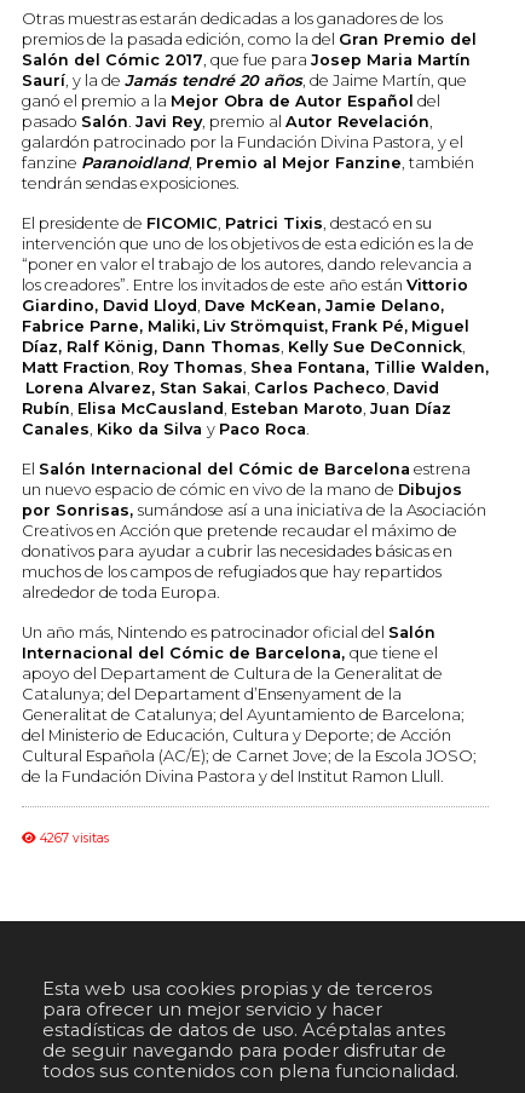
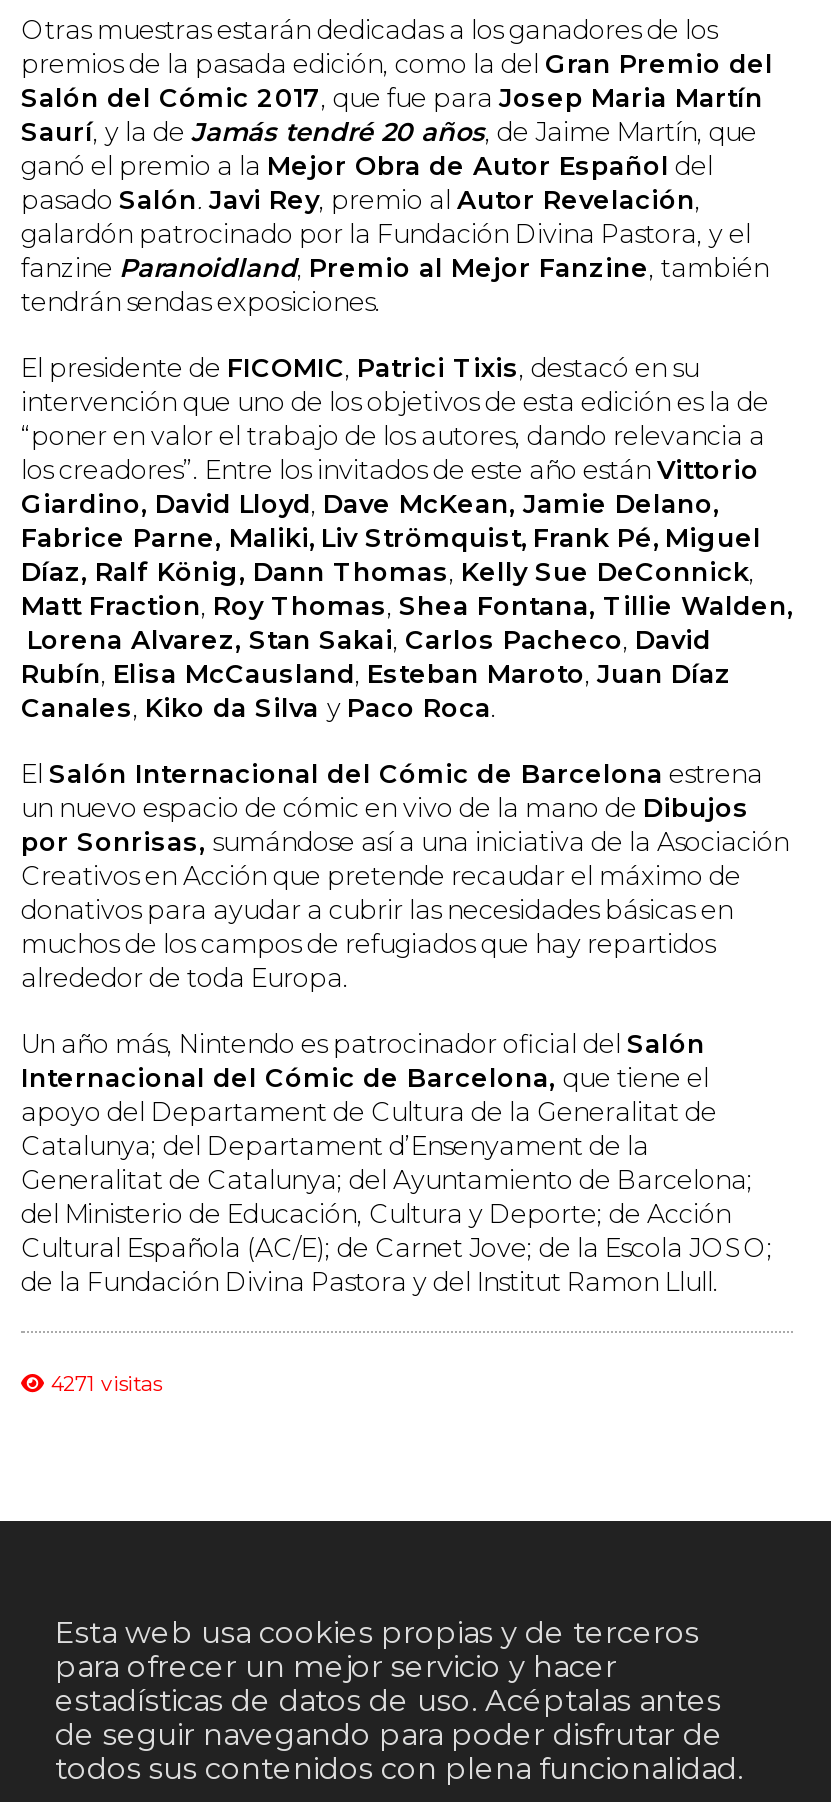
[36,831,109,847] 4267 visitas -> [45,1372,161,1398] 4271 visitas

